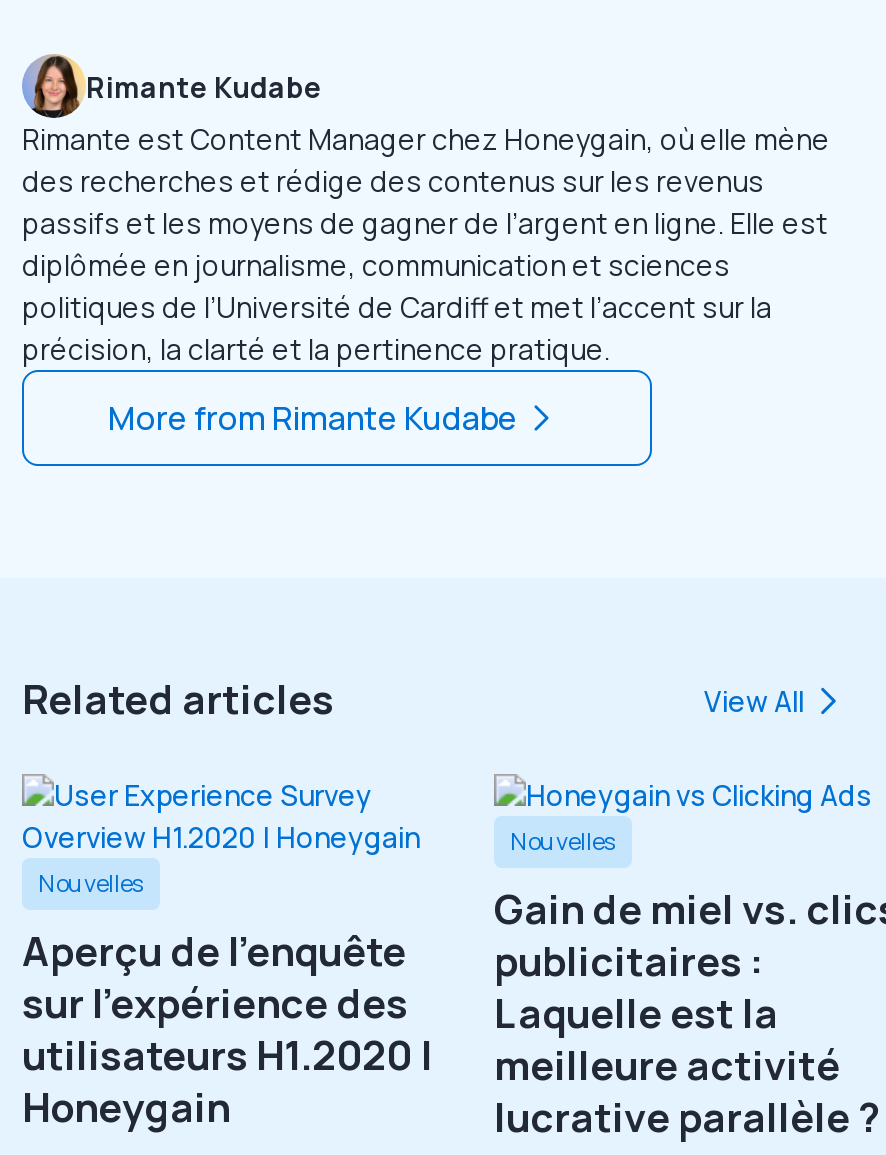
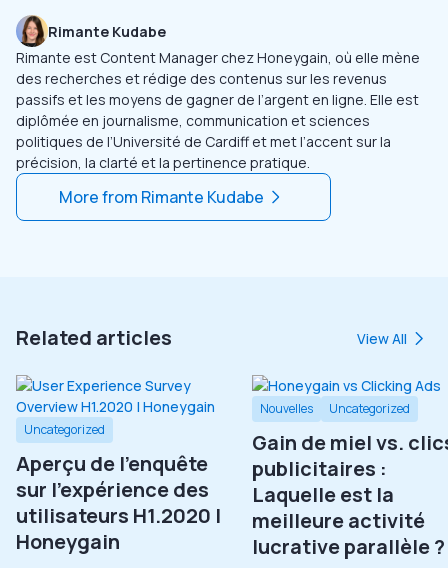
[38,867,144,901] Nouvelles -> [24,421,105,438] Uncategorized
none -> [329,400,410,417] Uncategorized

